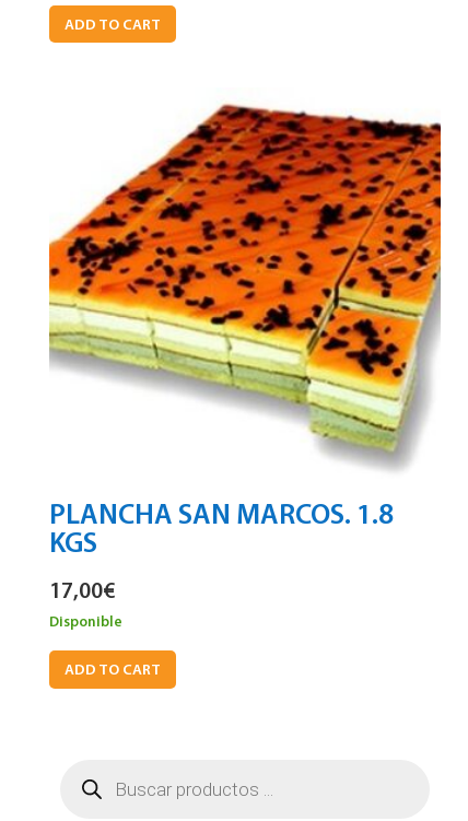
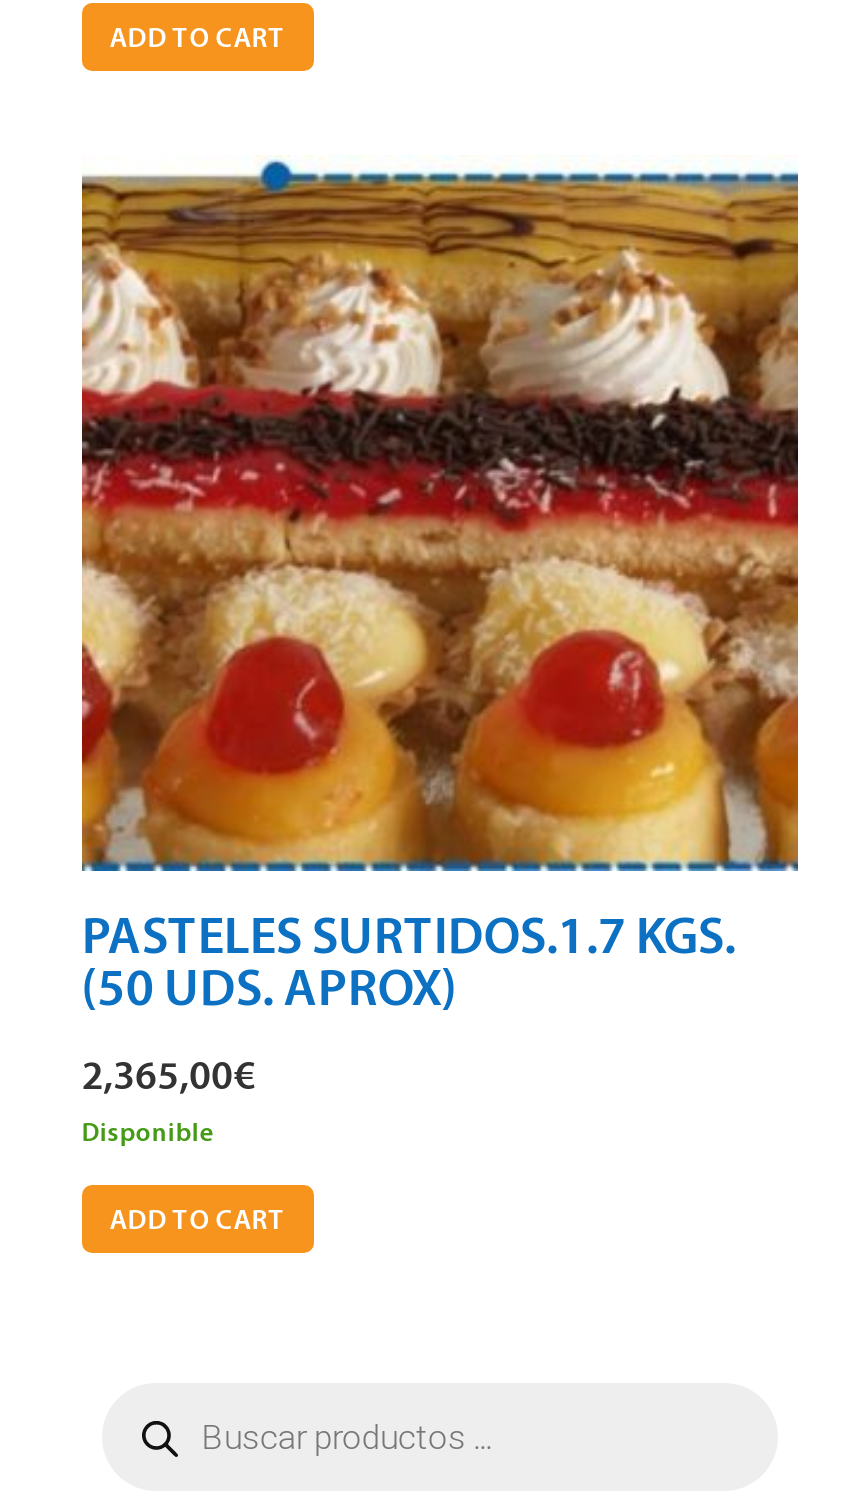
[48,91,442,560] [image] | PLANCHA SAN MARCOS. 1.8 | KGS -> [80,158,800,1019] [image] | PASTELES SURTIDOS.1.7 KGS. | (50 UDS. APROX)
[49,582,115,604] 17,00€ -> [82,1059,256,1099] 2,365,00€

